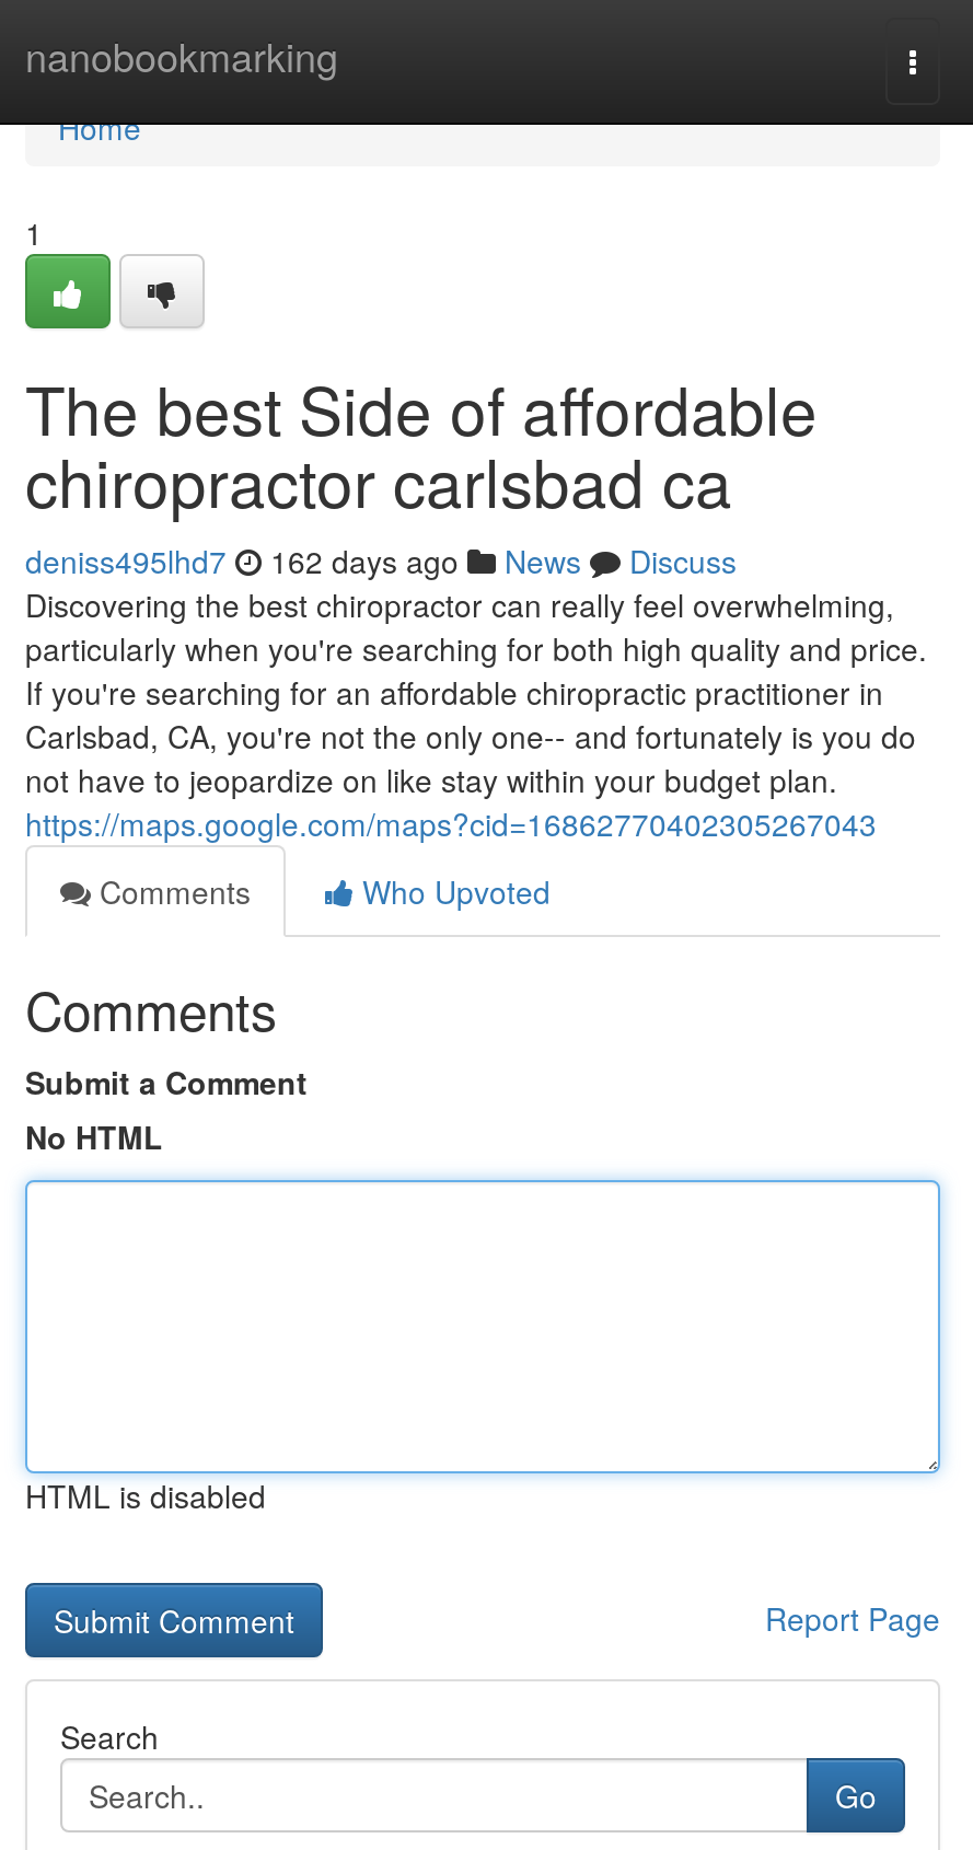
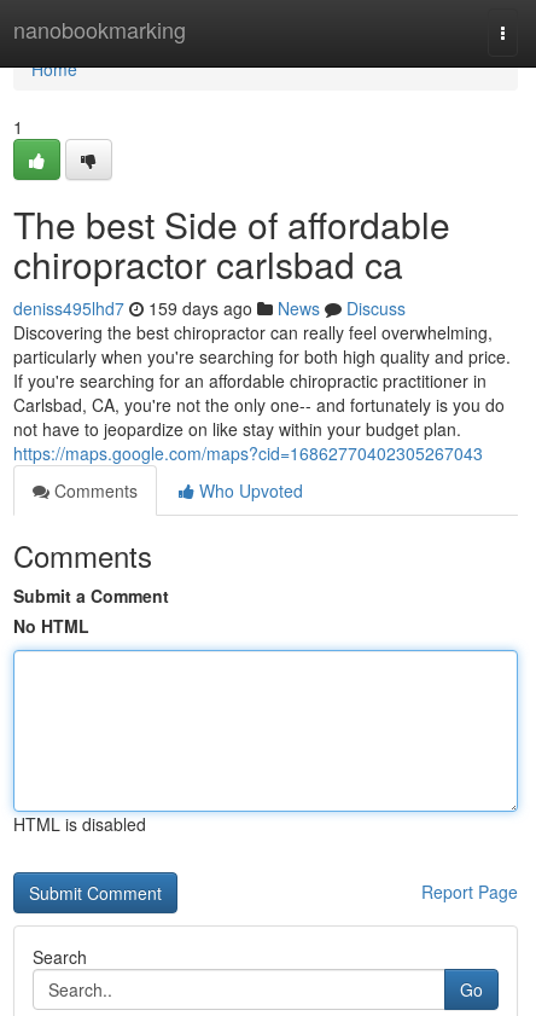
[25,539,737,582] deniss495lhd7 162 days ago News Discuss -> [13,296,406,320] deniss495lhd7 159 days ago News Discuss

